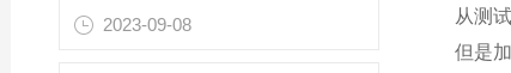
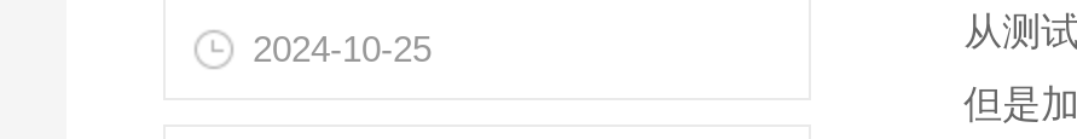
[103,14,191,35] 2023-09-08 -> [253,28,432,69] 2024-10-25

